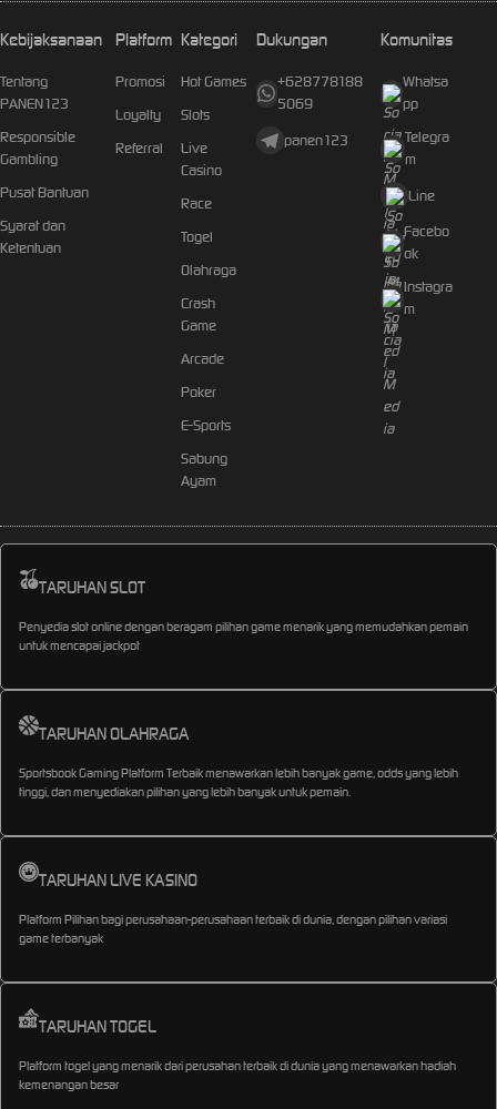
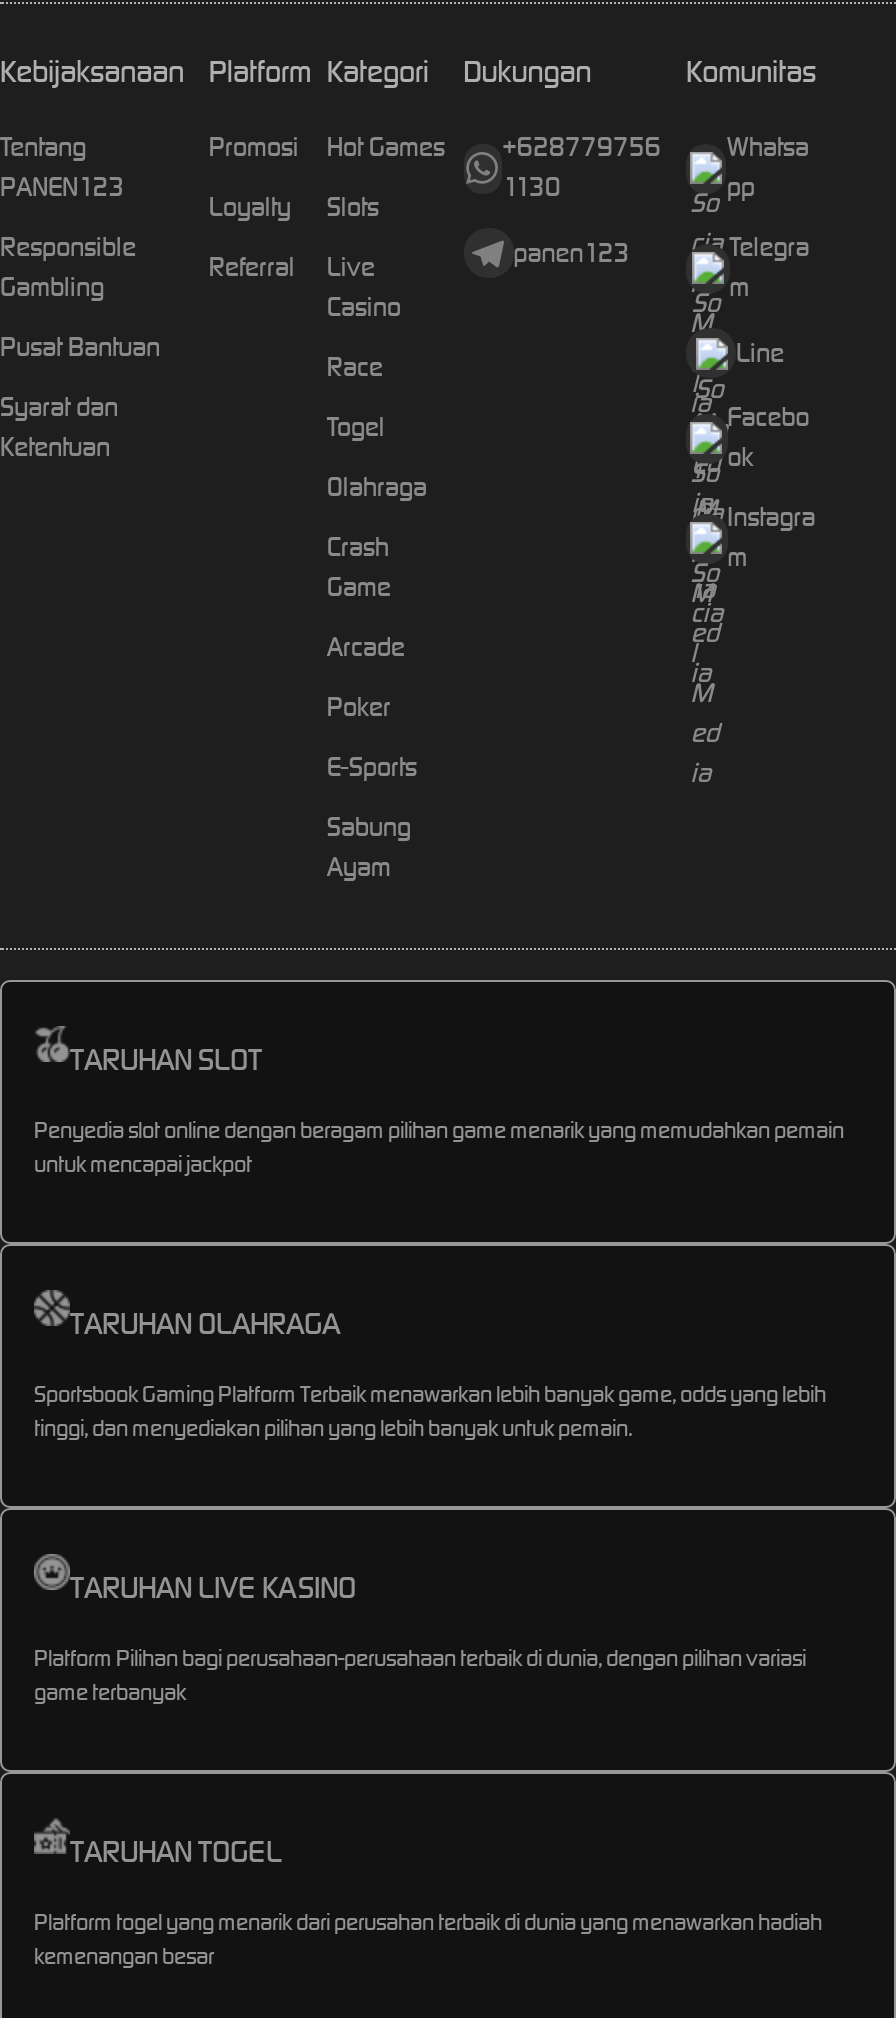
[278,72,363,91] +628778188 -> [502,130,660,164] +628779756
[278,94,313,113] 5069 -> [502,170,560,204] 1130

